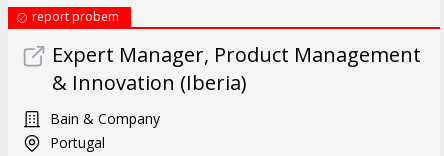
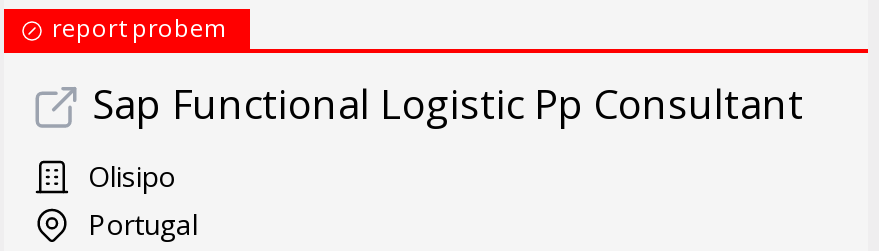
[52,41,421,96] Expert Manager, Product Management | & Innovation (Iberia) -> [92,77,804,131] Sap Functional Logistic Pp Consultant
[50,109,160,128] Bain & Company -> [88,157,176,195] Olisipo

